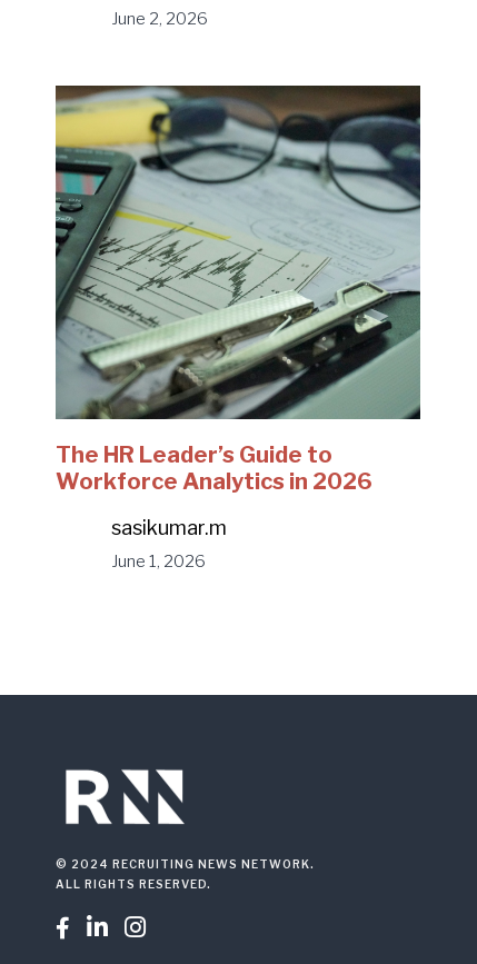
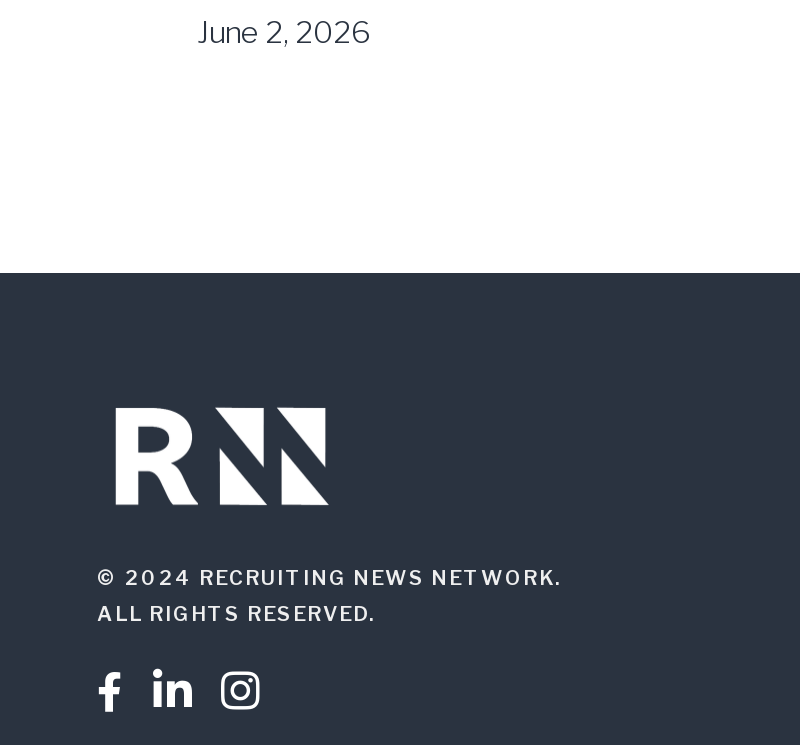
[54,85,421,572] [image] | The HR Leader’s Guide to | Workforce Analytics in 2026 | sasikumar.m | June 1, 2026 -> none

